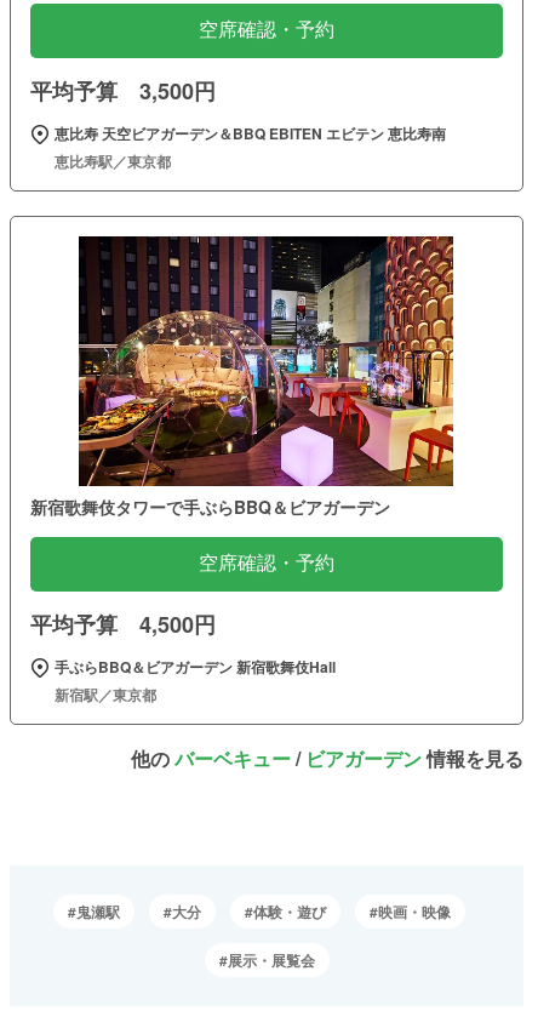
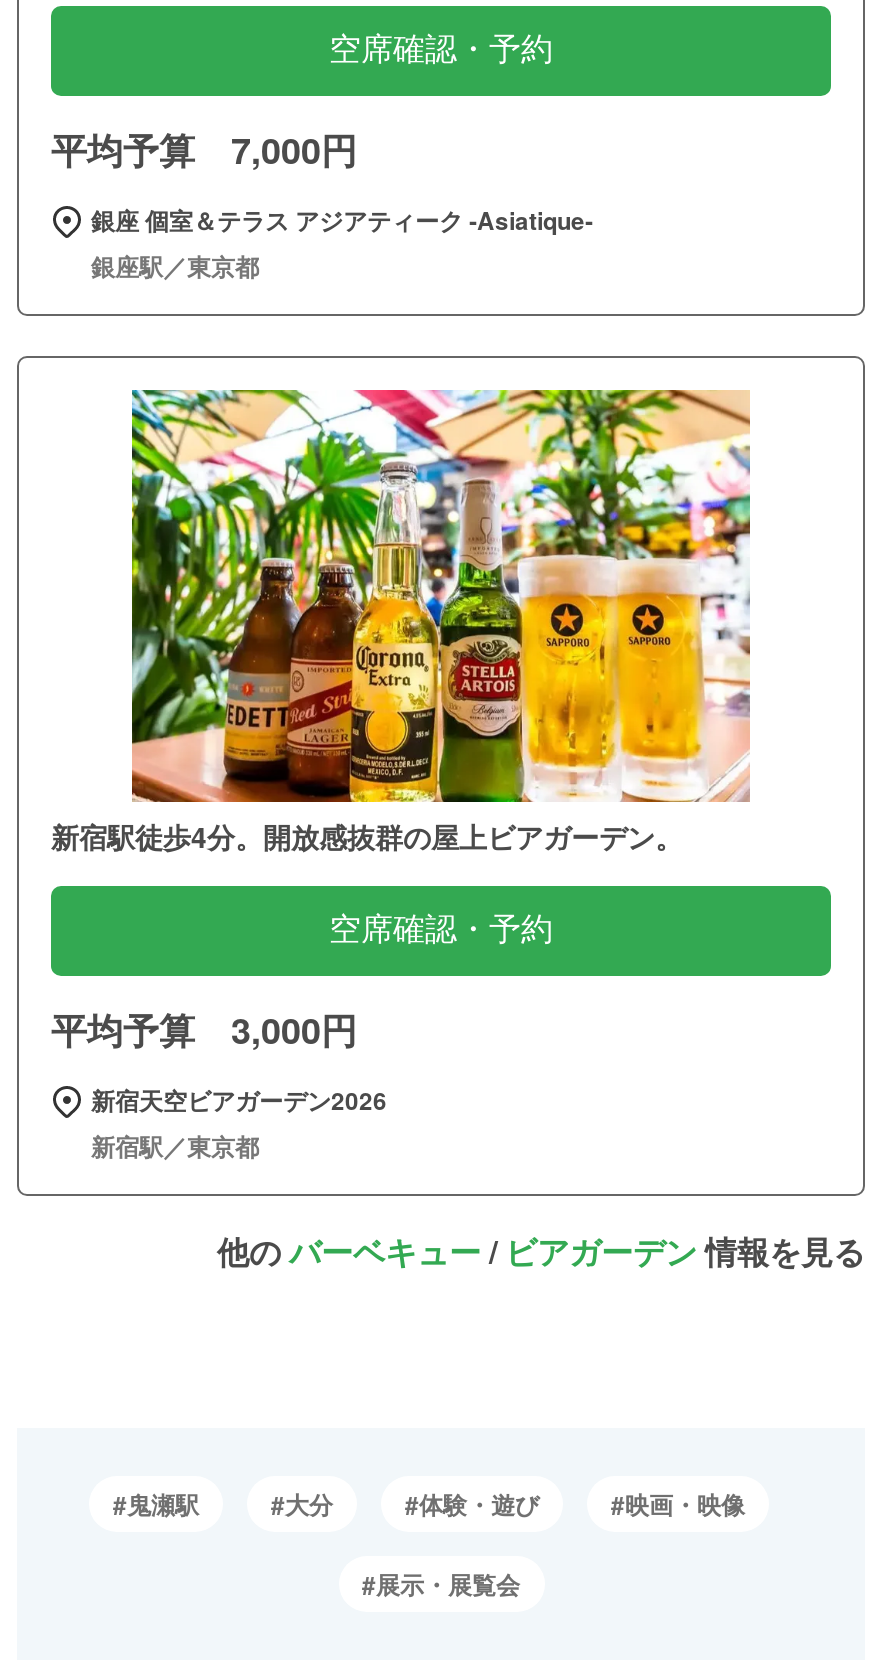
[30,75,216,107] 平均予算 3,500円 -> [51,124,357,176] 平均予算 7,000円
[55,123,446,172] 恵比寿 天空ビアガーデン＆BBQ EBITEN エビテン 恵比寿南 | 恵比寿駅／東京都 -> [91,202,593,284] 銀座 個室＆テラス アジアティーク ‐Asiatique‐ | 銀座駅／東京都
[30,235,454,519] [image] | 新宿歌舞伎タワーで手ぶらBBQ＆ビアガーデン -> [51,388,751,856] [image] | 新宿駅徒歩4分。開放感抜群の屋上ビアガーデン。
[30,609,216,640] 平均予算 4,500円 -> [51,1004,357,1056] 平均予算 3,000円
[55,656,336,678] 手ぶらBBQ＆ビアガーデン 新宿歌舞伎Hall -> [91,1082,387,1118] 新宿天空ビアガーデン2026

